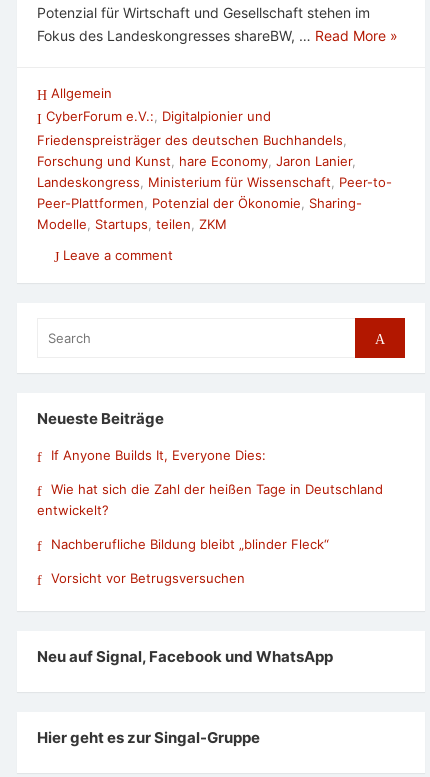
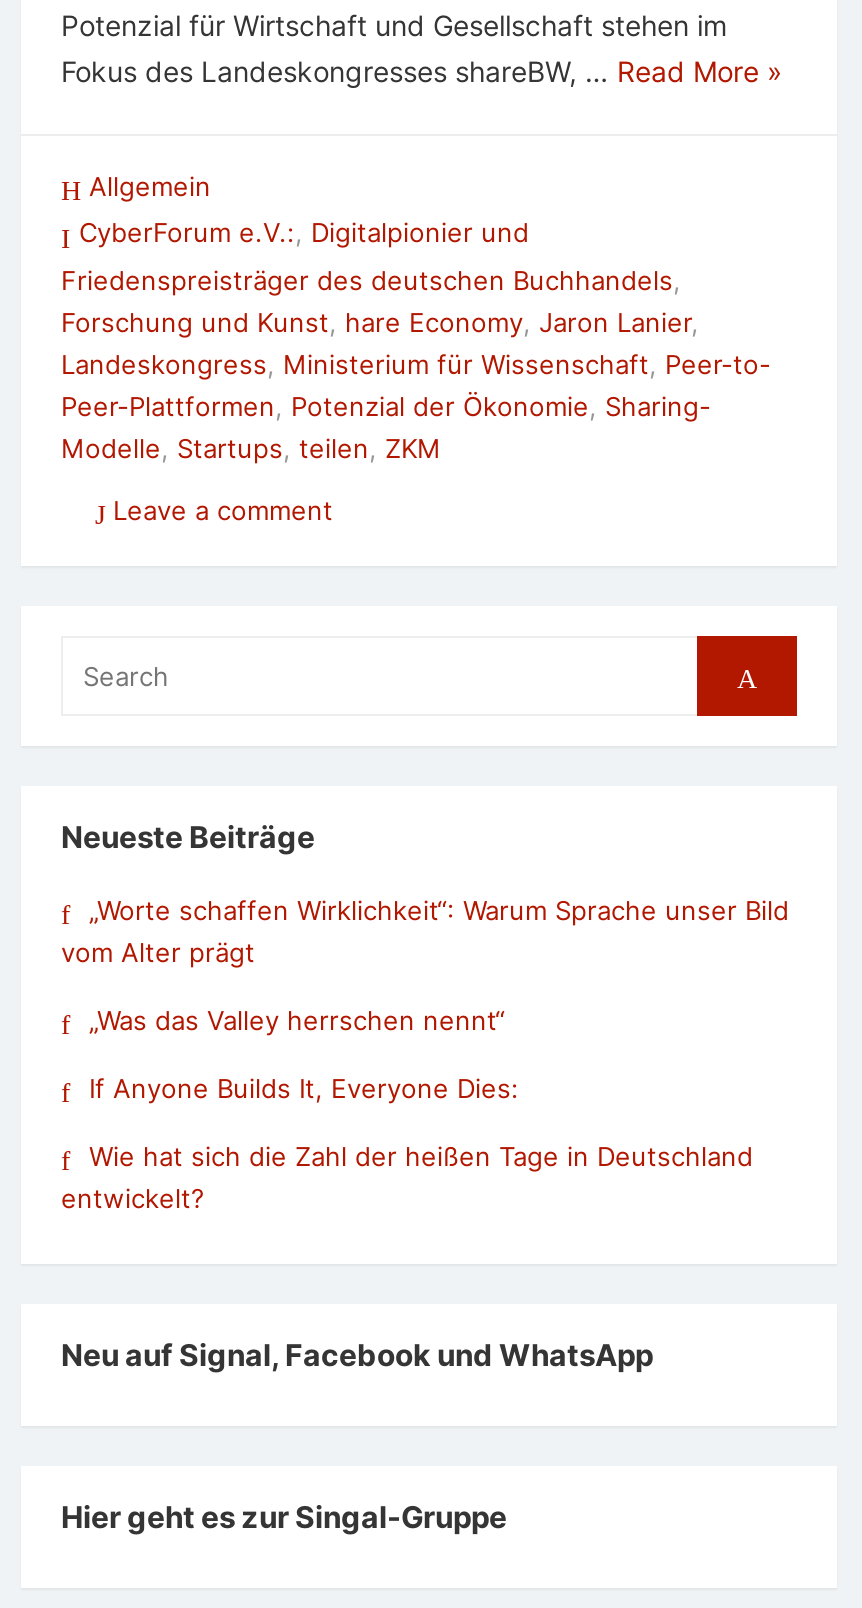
none -> [61,895,789,1037] „Worte schaffen Wirklichkeit“: Warum Sprache unser Bild | vom Alter prägt | „Was das Valley herrschen nennt“
moved [37,447,383,518] -> [61,1073,753,1215]: If Anyone Builds It, Everyone Dies: | Wie hat sich die Zahl der heißen Tage in Deutschland | entwickelt?
[51,536,329,586] Nachberufliche Bildung bleibt „blinder Fleck“ | Vorsicht vor Betrugsversuchen -> none

